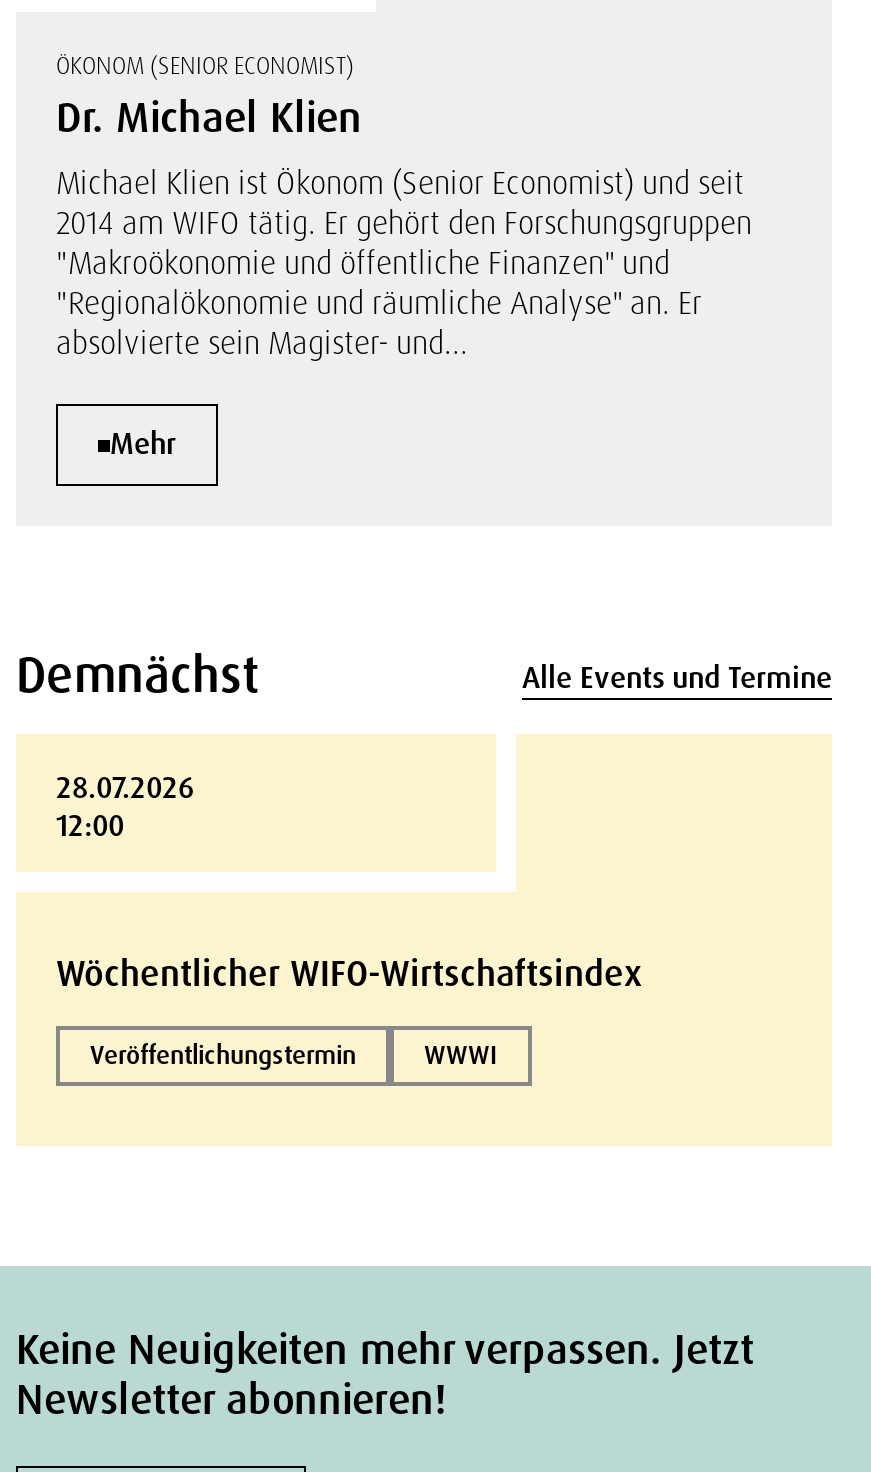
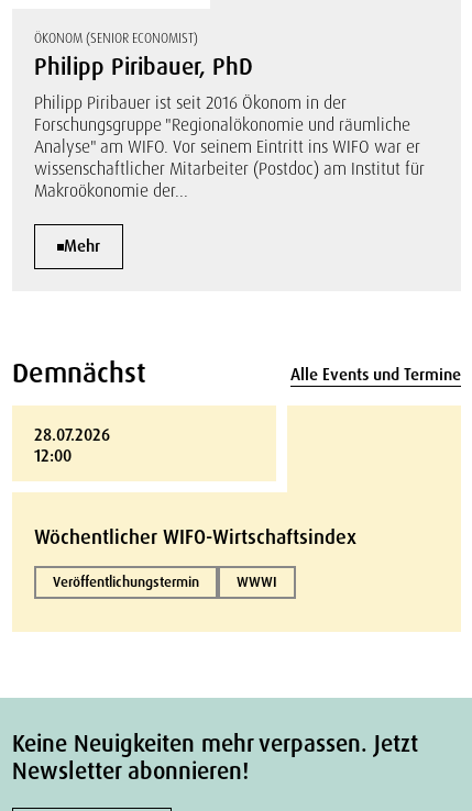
[56,90,752,364] Dr. Michael Klien | Michael Klien ist Ökonom (Senior Economist) und seit | 2014 am WIFO tätig. Er gehört den Forschungsgruppen | "Makroökonomie und öffentliche Finanzen" und | "Regionalökonomie und räumliche Analyse" an. Er | absolvierte sein Magister- und... -> [34,52,425,202] Philipp Piribauer, PhD | Philipp Piribauer ist seit 2016 Ökonom in der | Forschungsgruppe "Regionalökonomie und räumliche | Analyse" am WIFO. Vor seinem Eintritt ins WIFO war er | wissenschaftlicher Mitarbeiter (Postdoc) am Institut für | Makroökonomie der...

